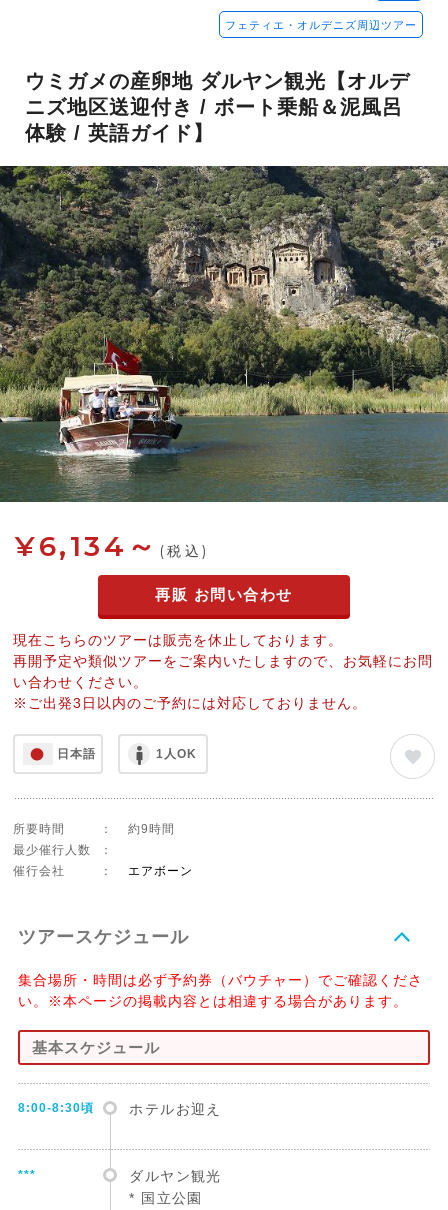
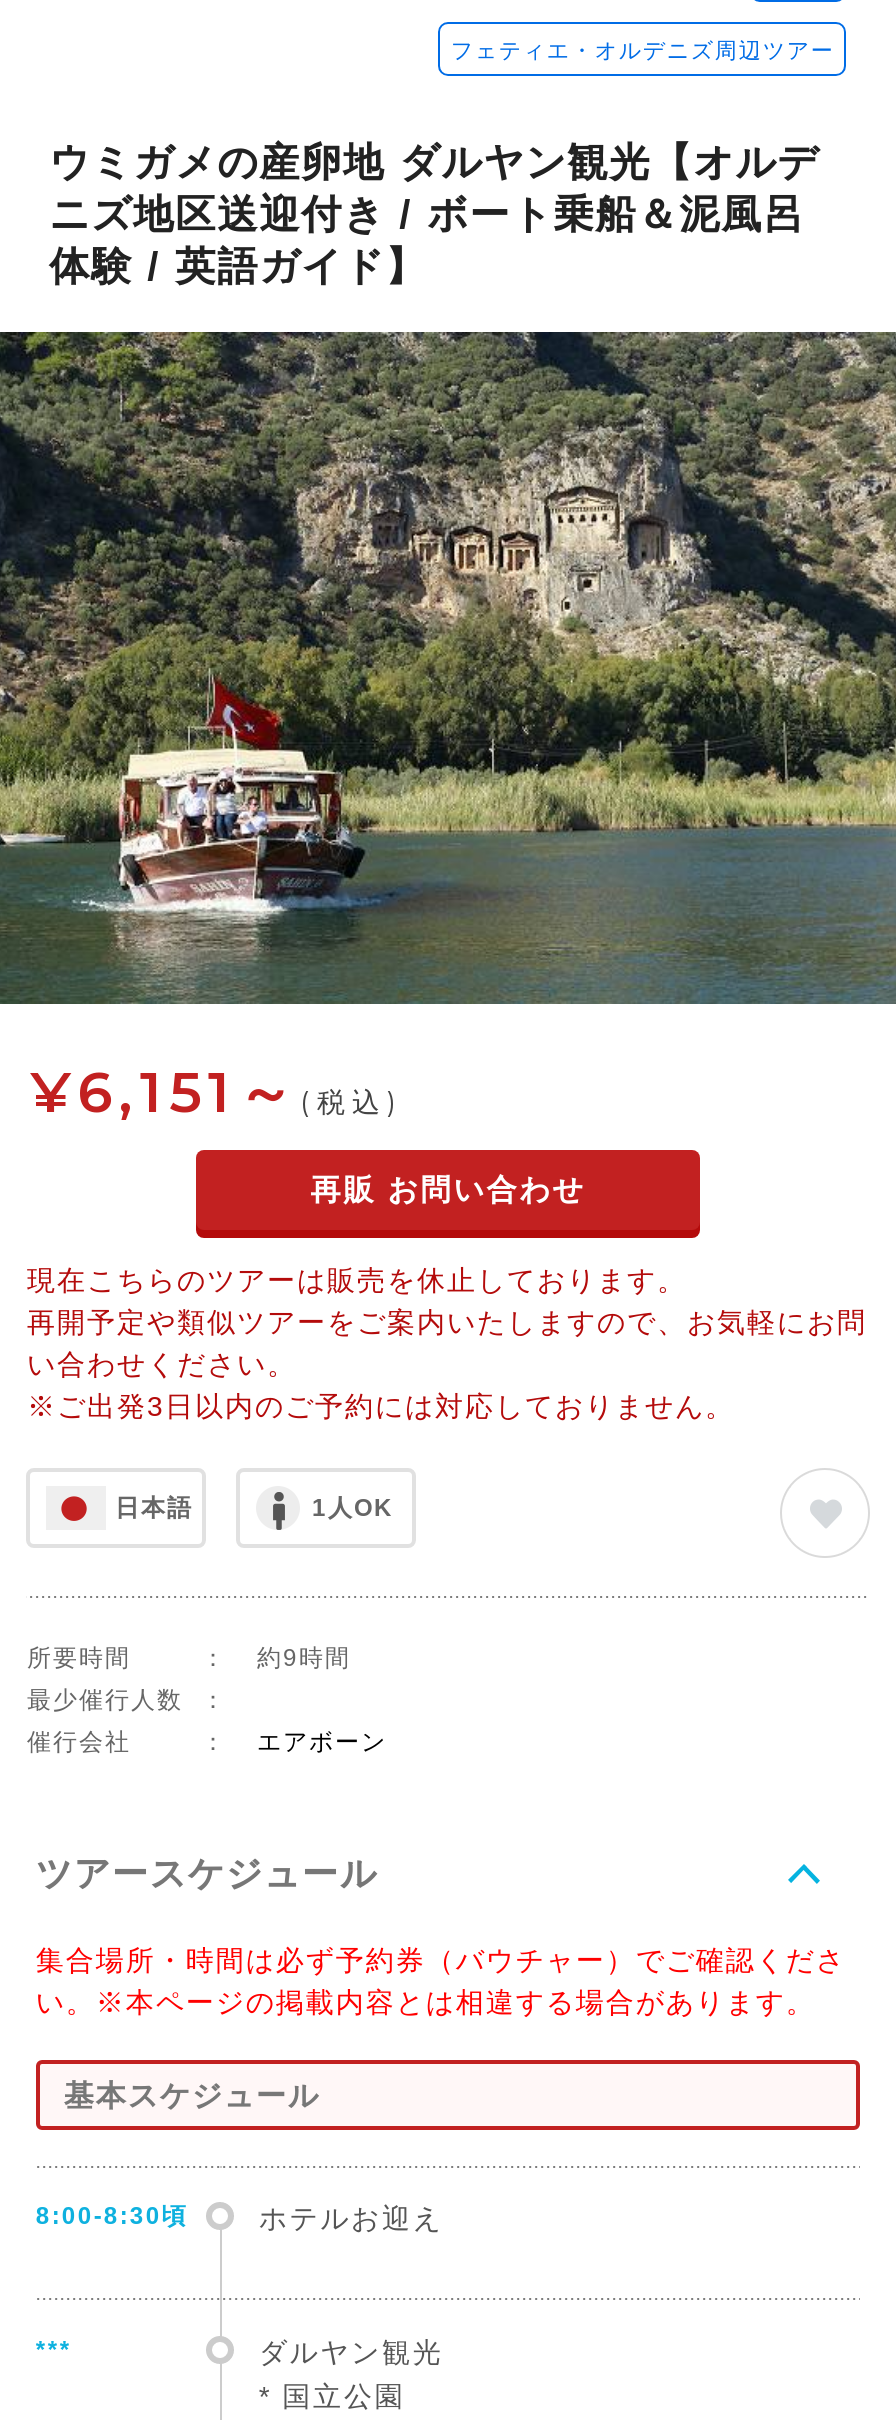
[15,529,210,563] ¥6,134～(税込) -> [31,1059,402,1127] ¥6,151～(税込)

